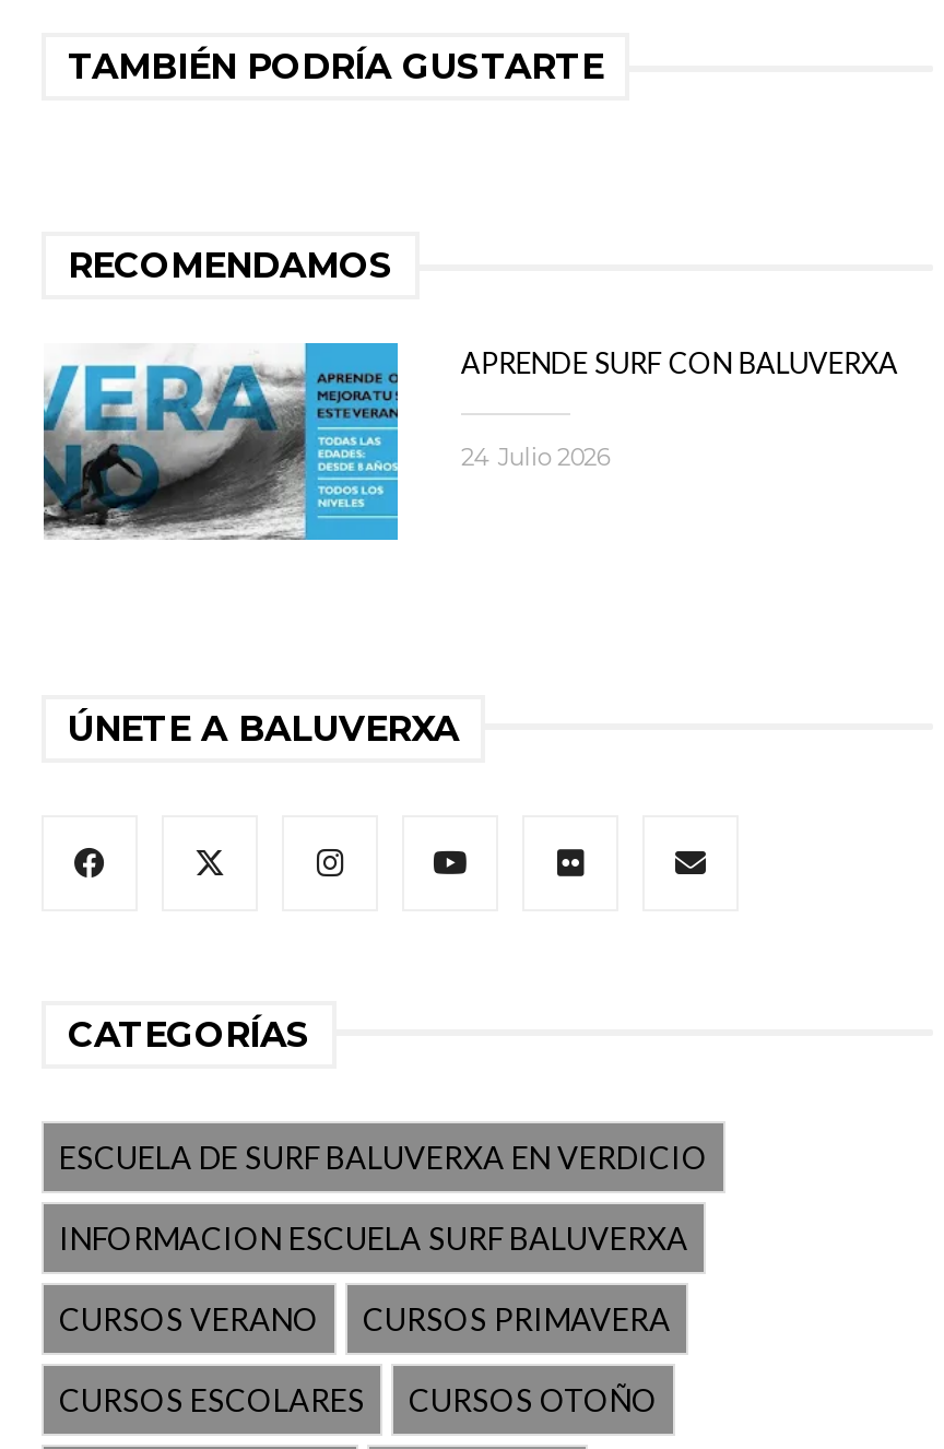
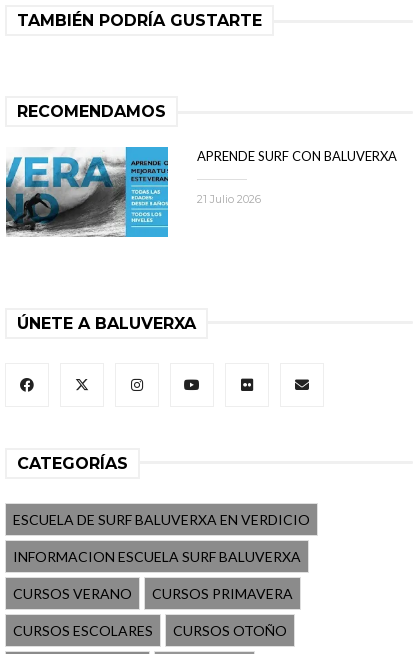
[461,442,609,472] 24 Julio 2026 -> [197,192,261,206] 21 Julio 2026

